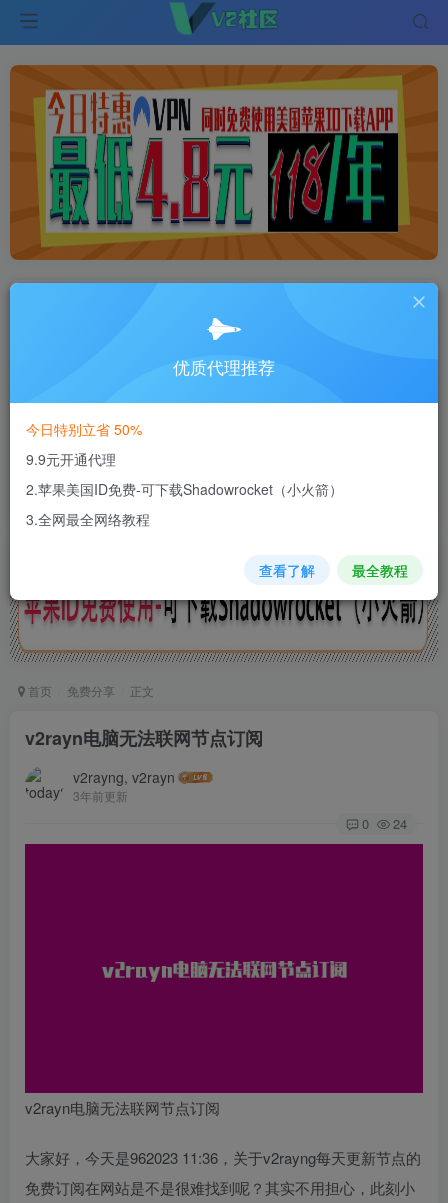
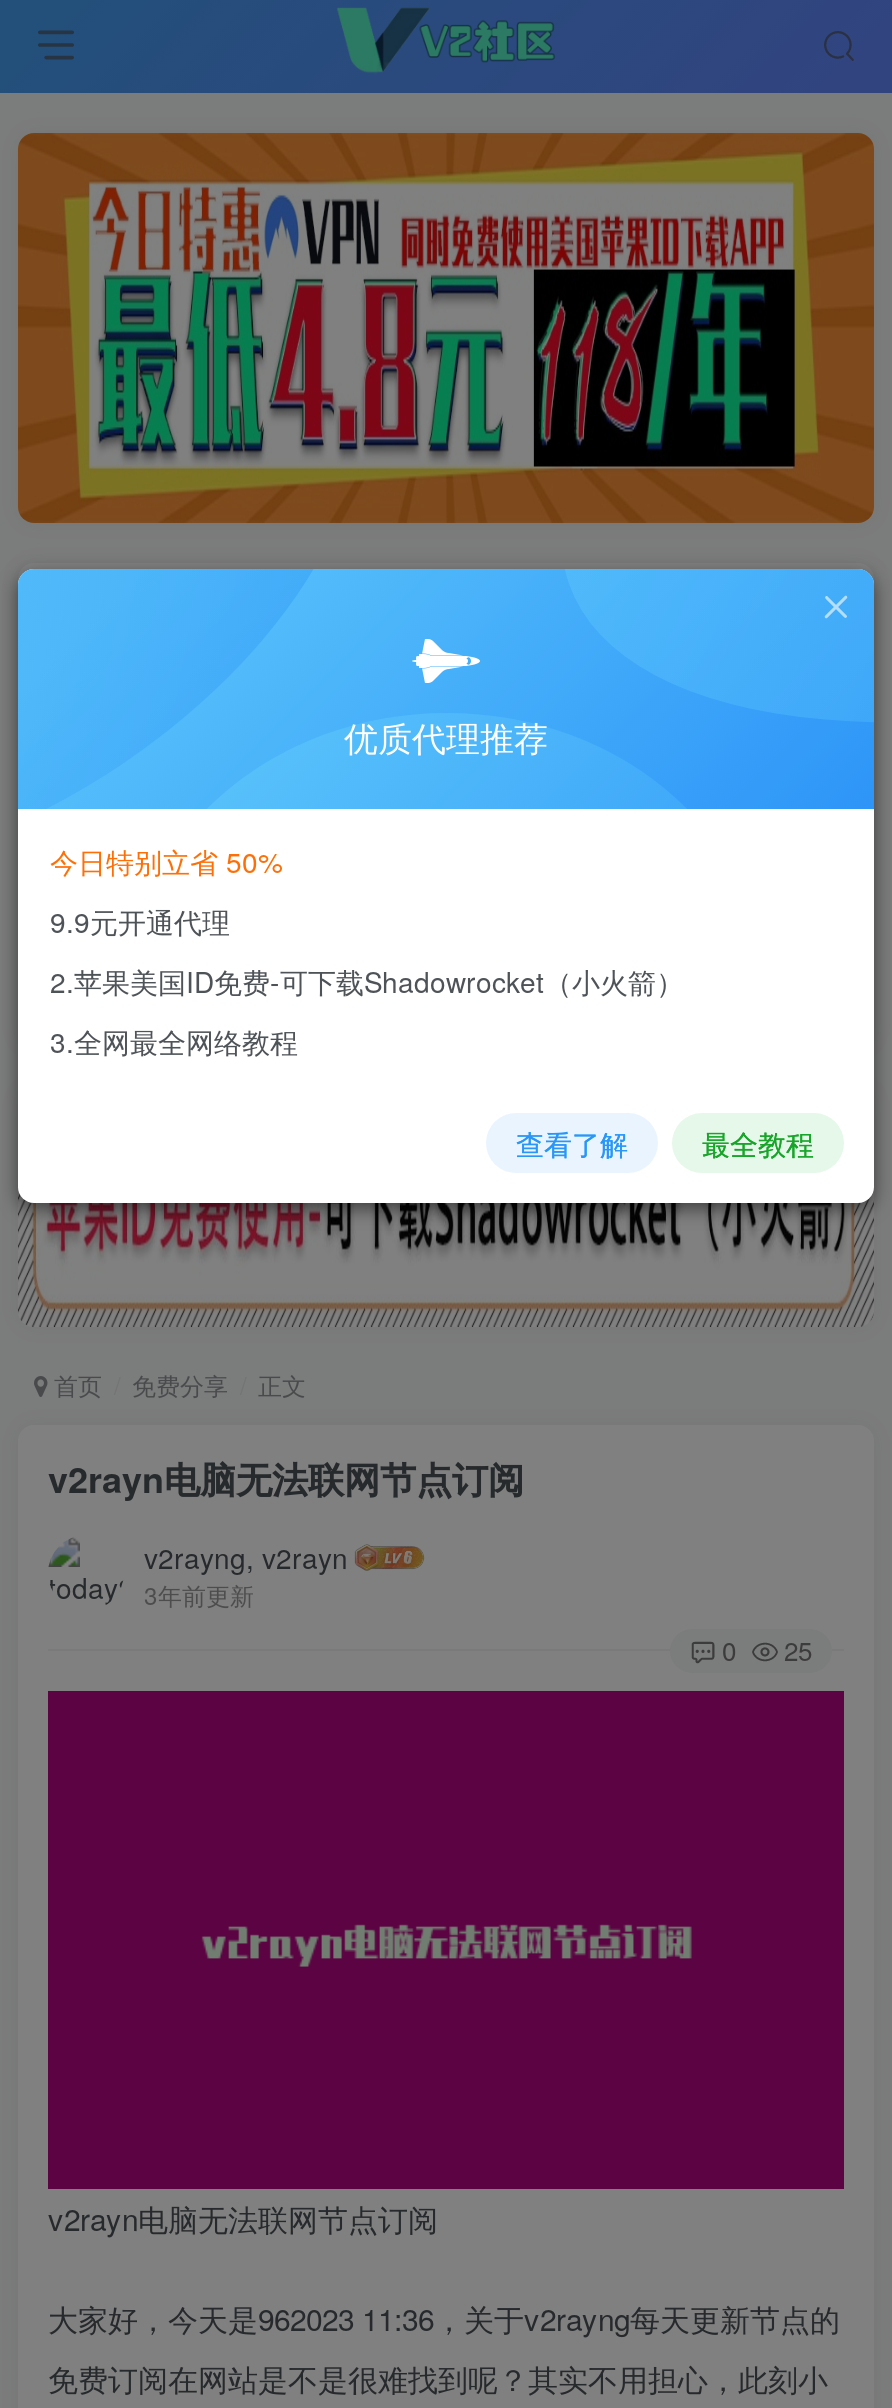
[362,814,407,833] 0 24 -> [722,1631,812,1669] 0 25

